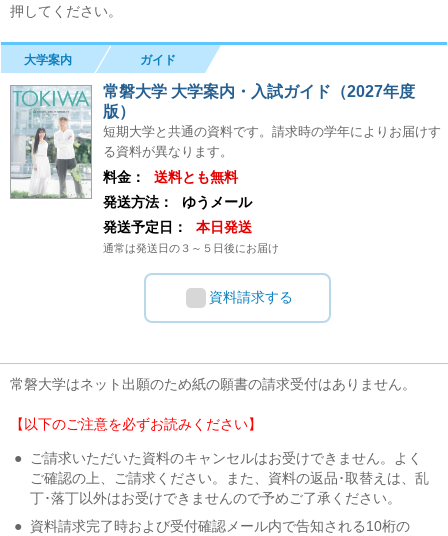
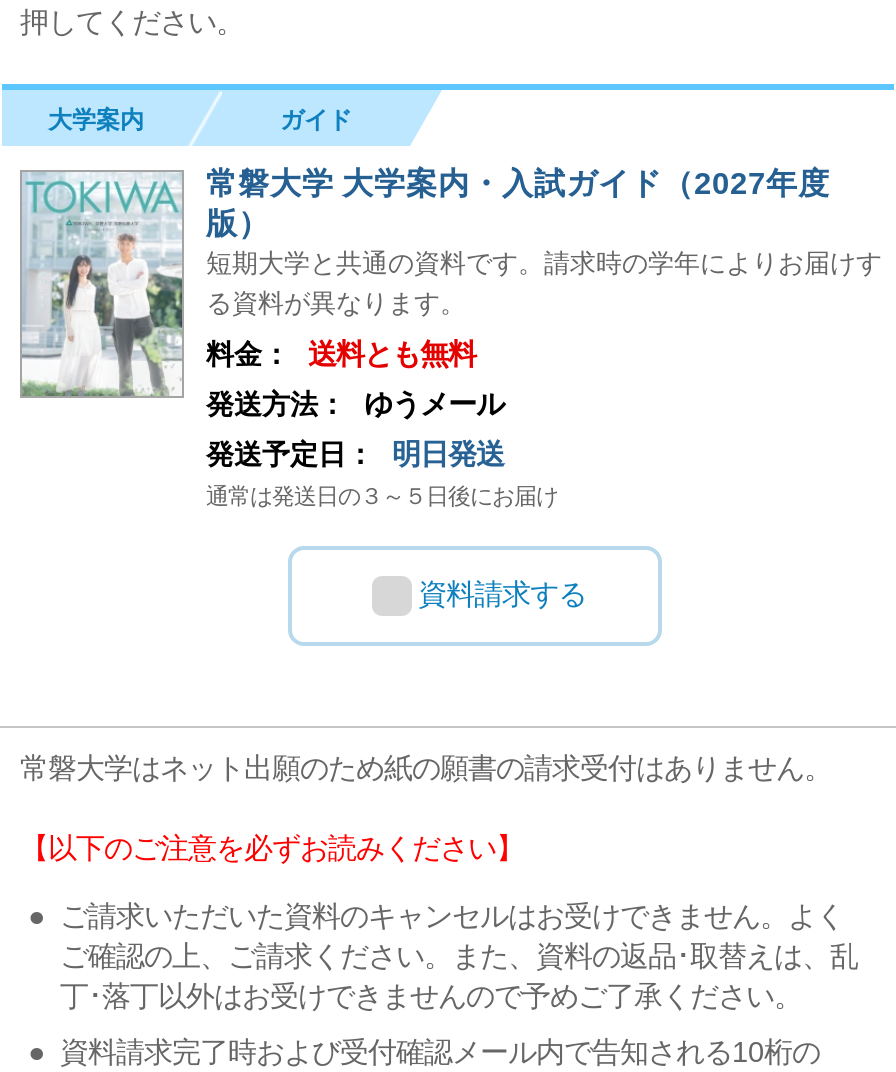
[103,219,252,235] 発送予定日： 本日発送 -> [206,437,504,469] 発送予定日： 明日発送

